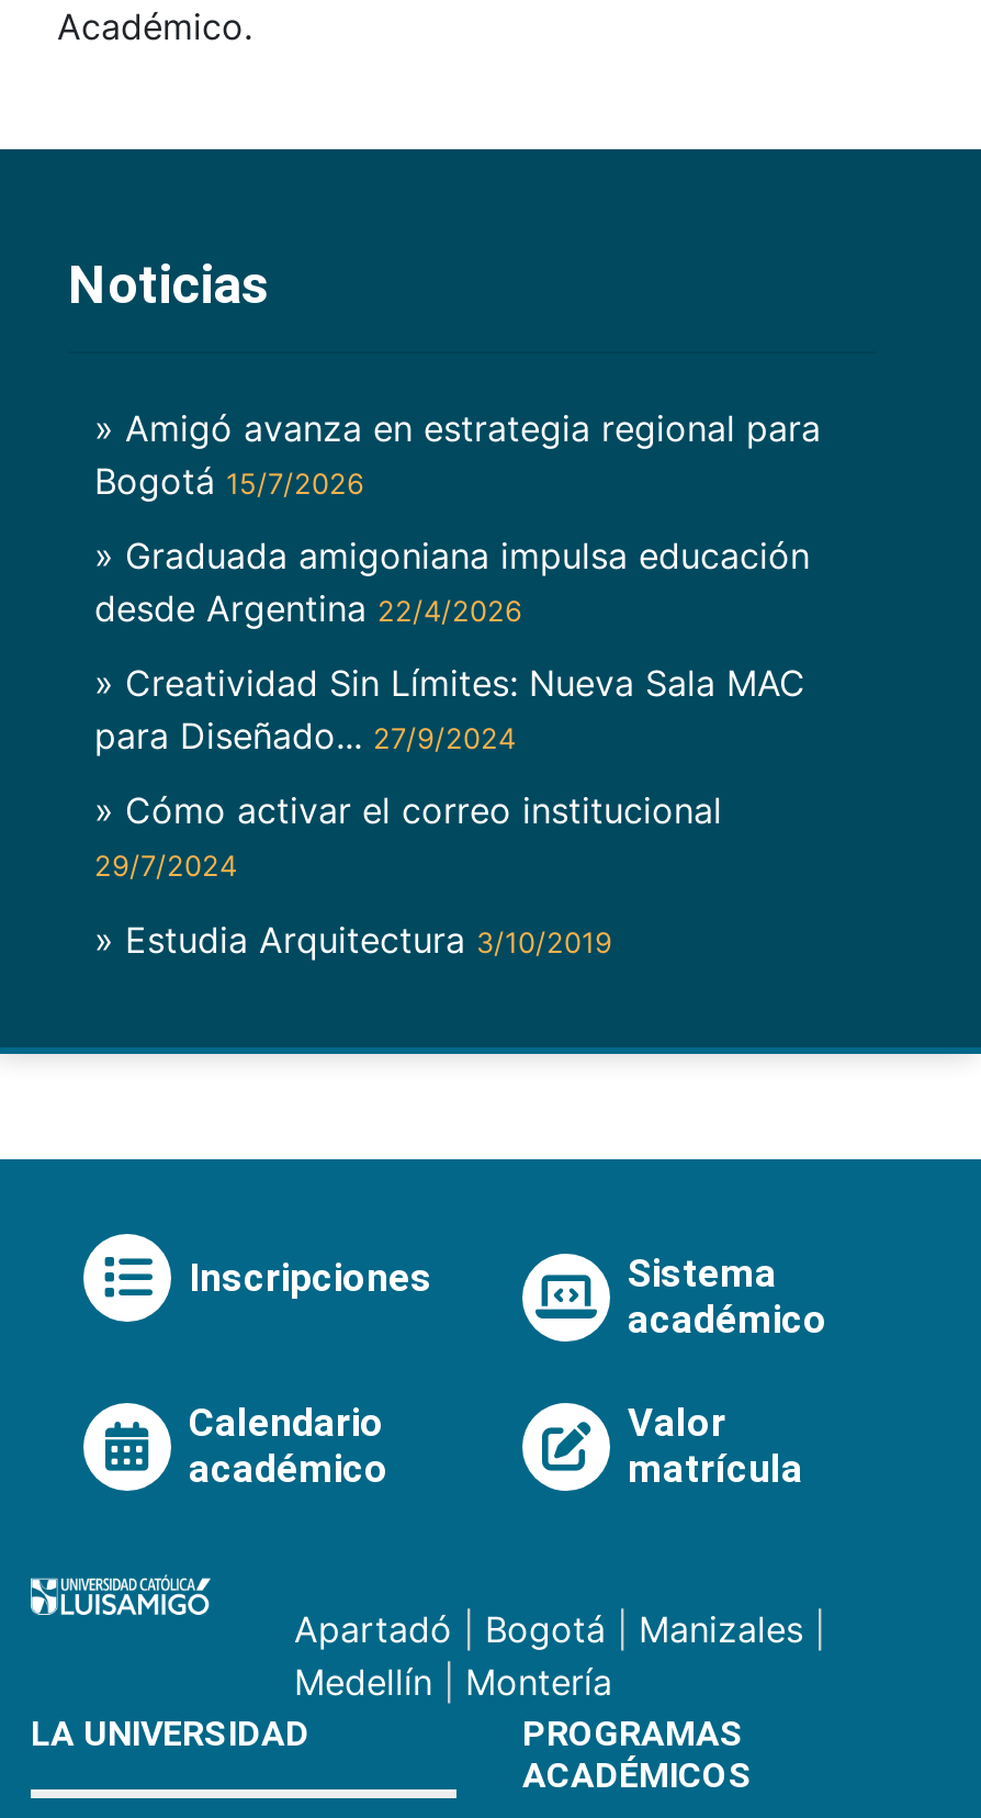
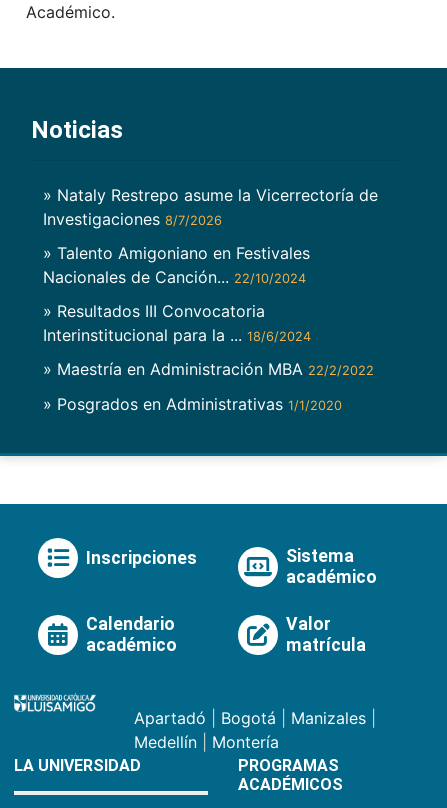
[94,406,821,503] » Amigó avanza en estrategia regional para | Bogotá 15/7/2026 -> [43,185,378,229] » Nataly Restrepo asume la Vicerrectoría de | Investigaciones 8/7/2026
[94,534,810,630] » Graduada amigoniana impulsa educación | desde Argentina 22/4/2026 -> [43,243,310,287] » Talento Amigoniano en Festivales | Nacionales de Canción... 22/10/2024
[94,662,805,758] » Creatividad Sin Límites: Nueva Sala MAC | para Diseñado... 27/9/2024 -> [43,301,311,345] » Resultados III Convocatoria | Interinstitucional para la ... 18/6/2024
[94,789,722,884] » Cómo activar el correo institucional | 29/7/2024 -> [43,359,374,379] » Maestría en Administración MBA 22/2/2022
[94,917,612,961] » Estudia Arquitectura 3/10/2019 -> [43,394,342,414] » Posgrados en Administrativas 1/1/2020

